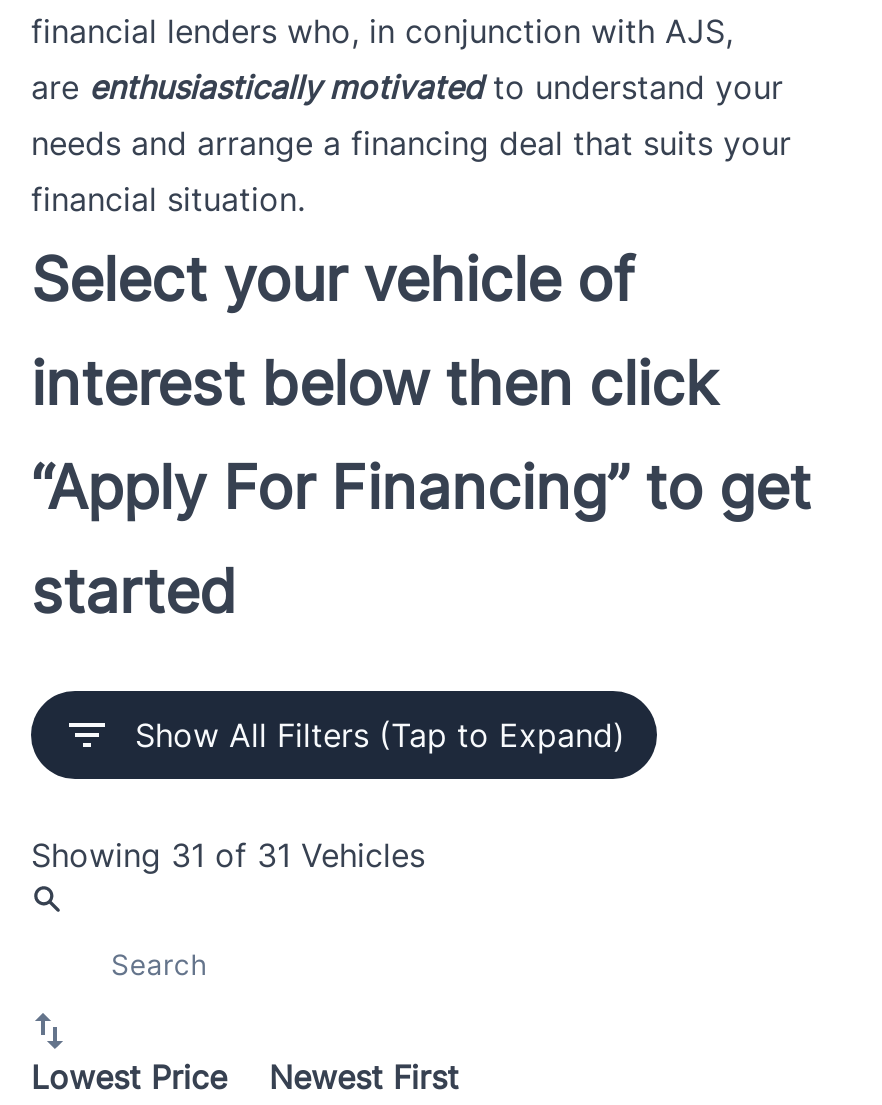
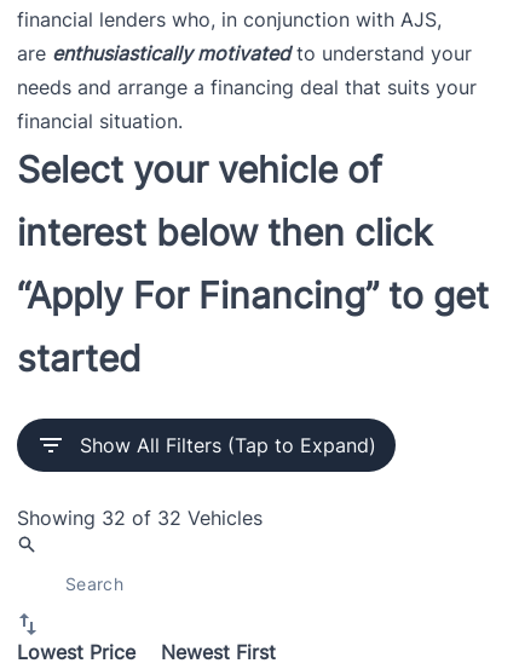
[31,835,425,875] Showing 31 of 31 Vehicles -> [17,506,263,530] Showing 32 of 32 Vehicles

